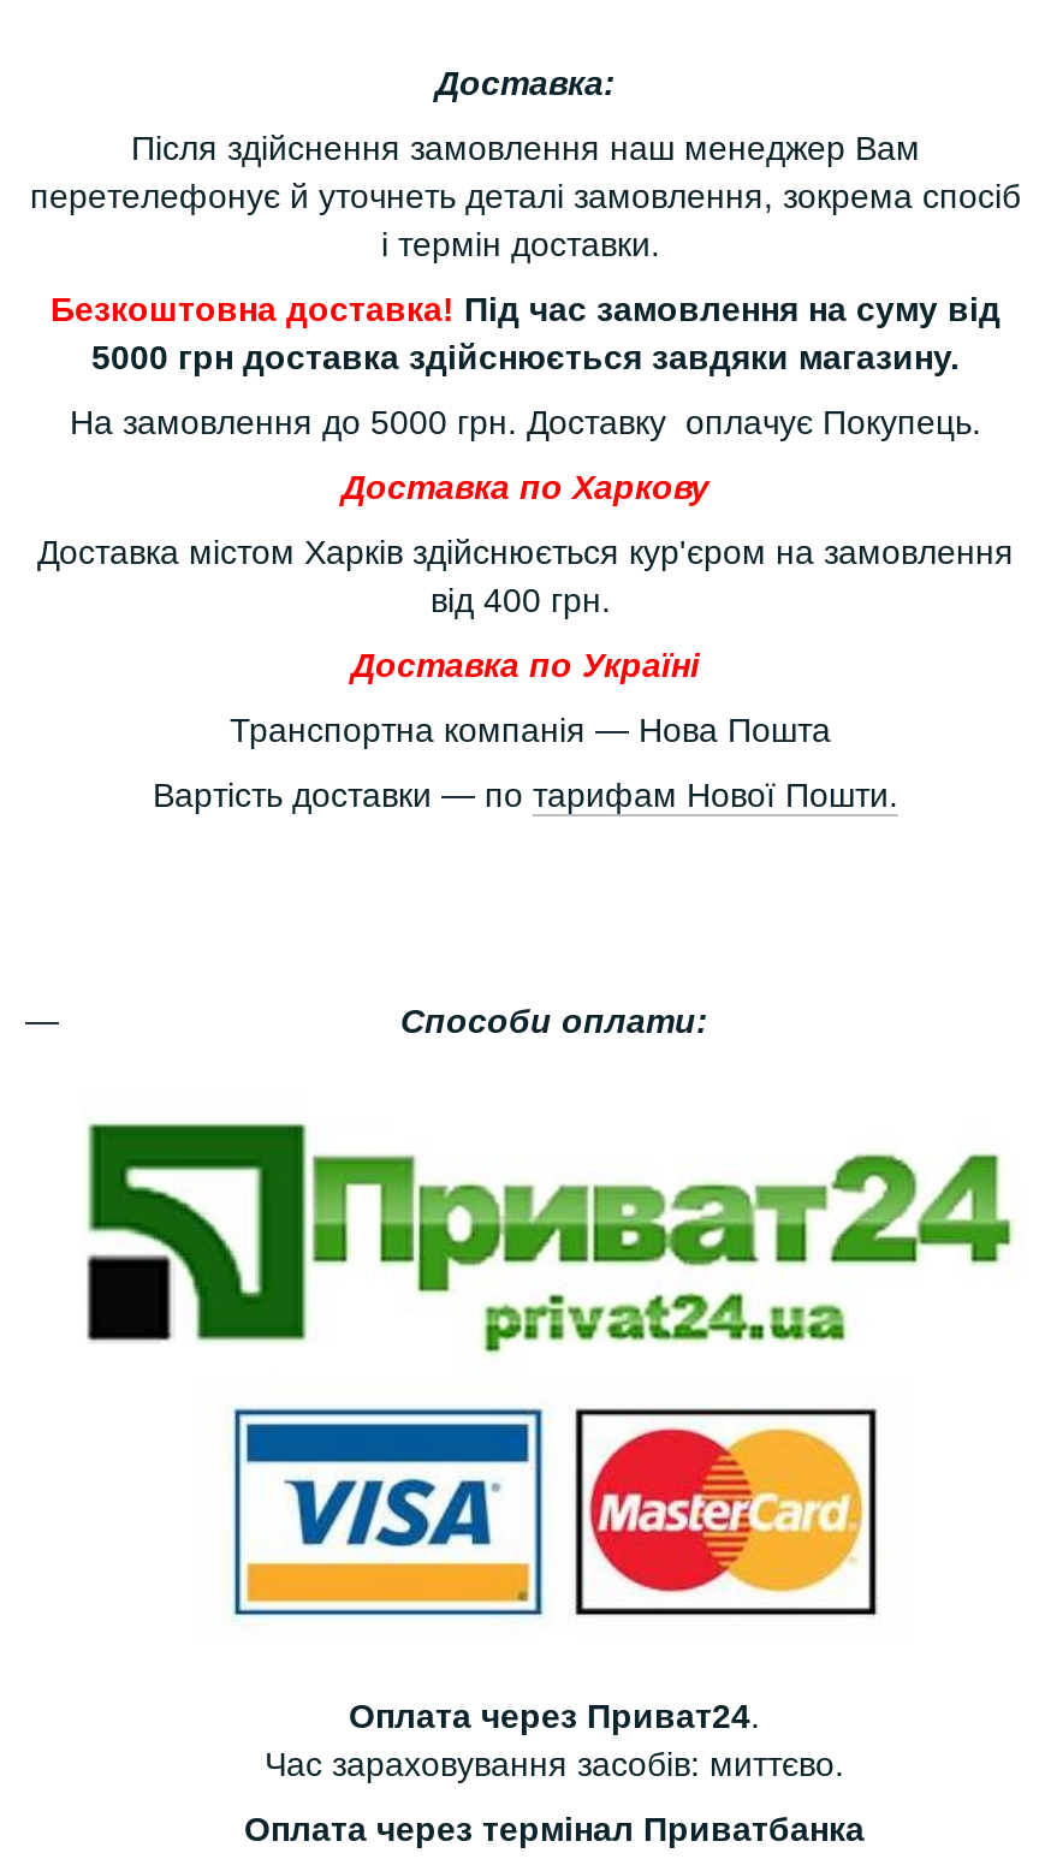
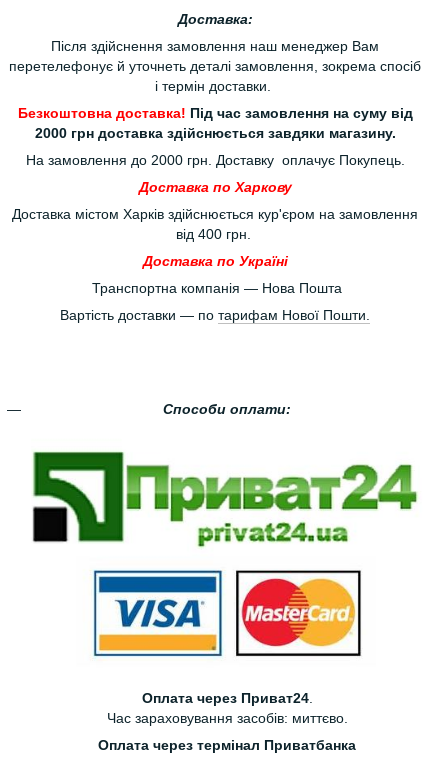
[91,338,960,376] 5000 грн доставка здійснюється завдяки магазину. -> [34,125,395,141] 2000 грн доставка здійснюється завдяки магазину.
[70,403,981,441] На замовлення до 5000 грн. Доставку оплачує Покупець. -> [25,152,404,168] На замовлення до 2000 грн. Доставку оплачує Покупець.

